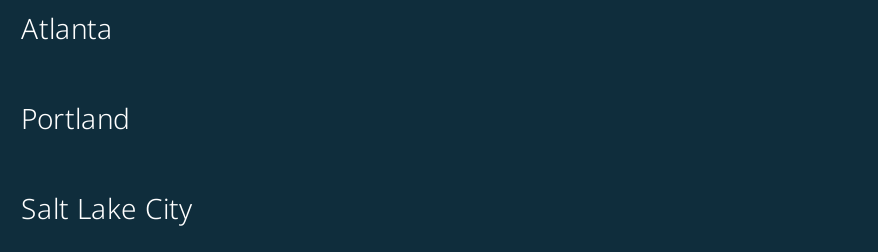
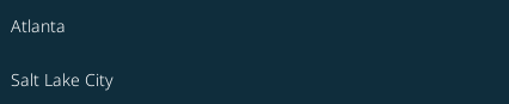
[21,99,129,137] Portland -> none

